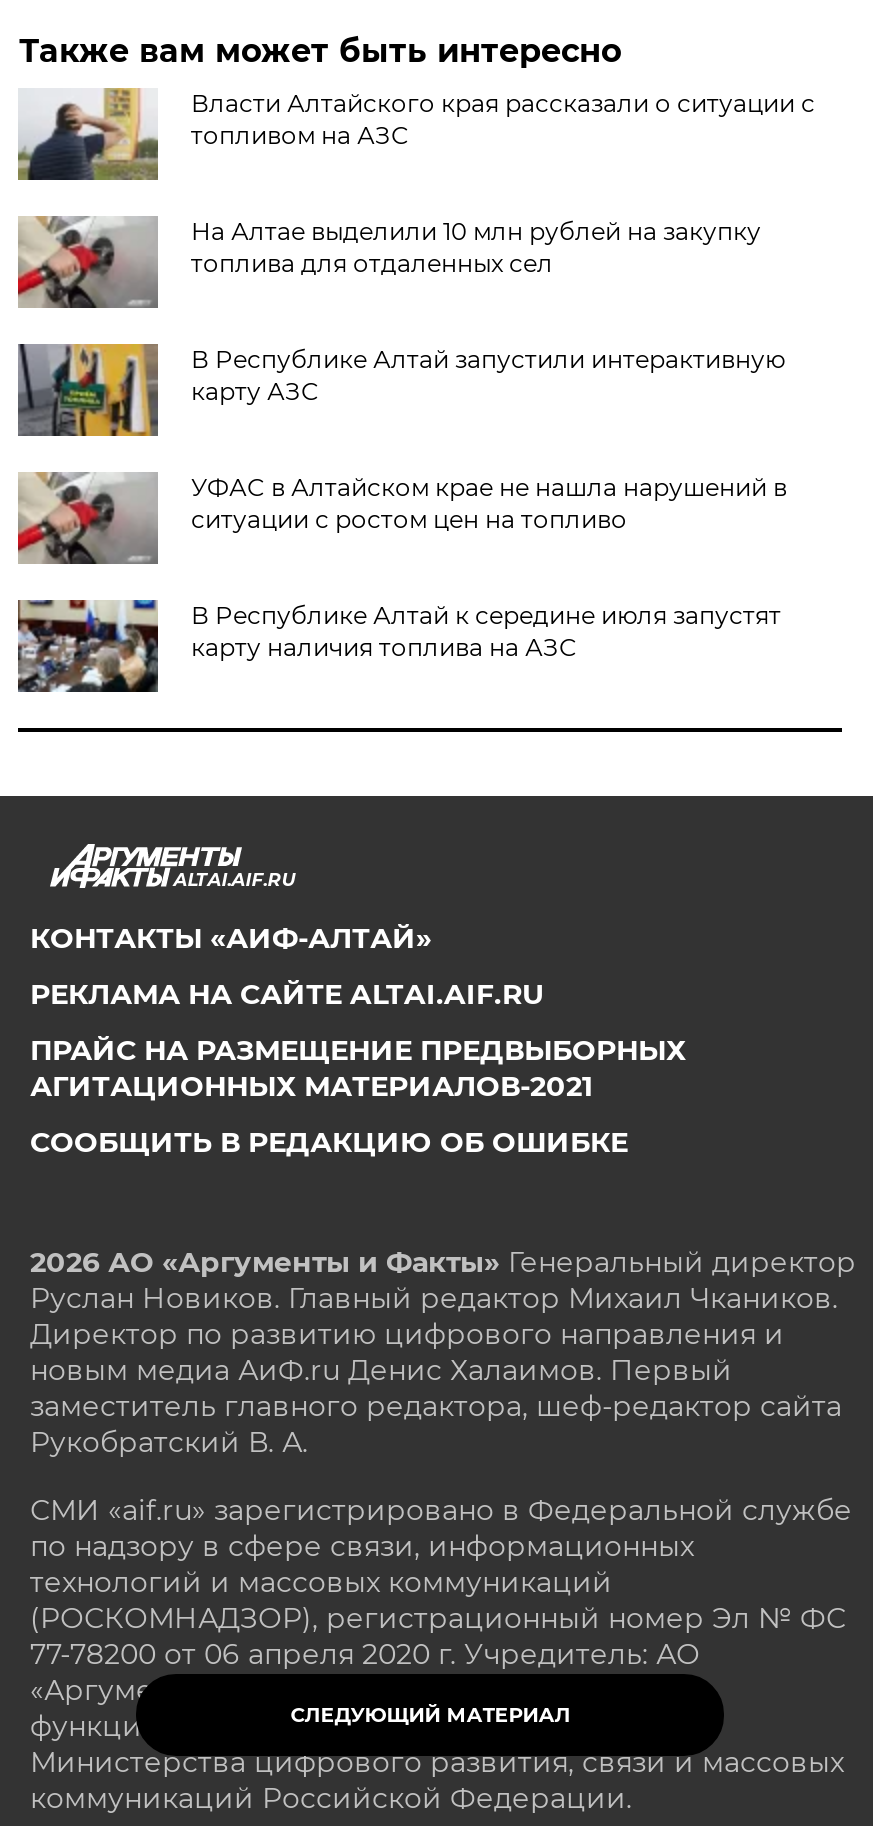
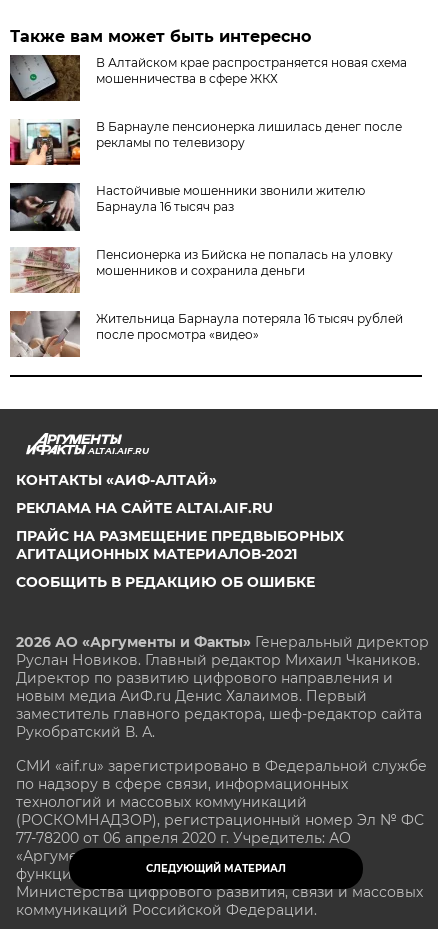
[16,86,815,182] [image] | Власти Алтайского края рассказали о ситуации с | топливом на АЗС -> [9,54,407,102] [image] | В Алтайском крае распространяется новая схема | мошенничества в сфере ЖКХ
[18,214,761,310] [image] | На Алтае выделили 10 млн рублей на закупку | топлива для отдаленных сел -> [10,119,402,166] [image] | В Барнауле пенсионерка лишилась денег после | рекламы по телевизору
[20,342,785,440] [image] | В Республике Алтай запустили интерактивную | карту АЗС -> [10,182,365,232] [image] | Настойчивые мошенники звонили жителю | Барнаула 16 тысяч раз
[16,472,787,566] [image] | УФАС в Алтайском крае не нашла нарушений в | ситуации с ростом цен на топливо -> [10,247,393,293] [image] | Пенсионерка из Бийска не попалась на уловку | мошенников и сохранила деньги
[18,598,781,694] [image] | В Республике Алтай к середине июля запустят | карту наличия топлива на АЗС -> [10,311,403,358] [image] | Жительница Барнаула потеряла 16 тысяч рублей | после просмотра «видео»

